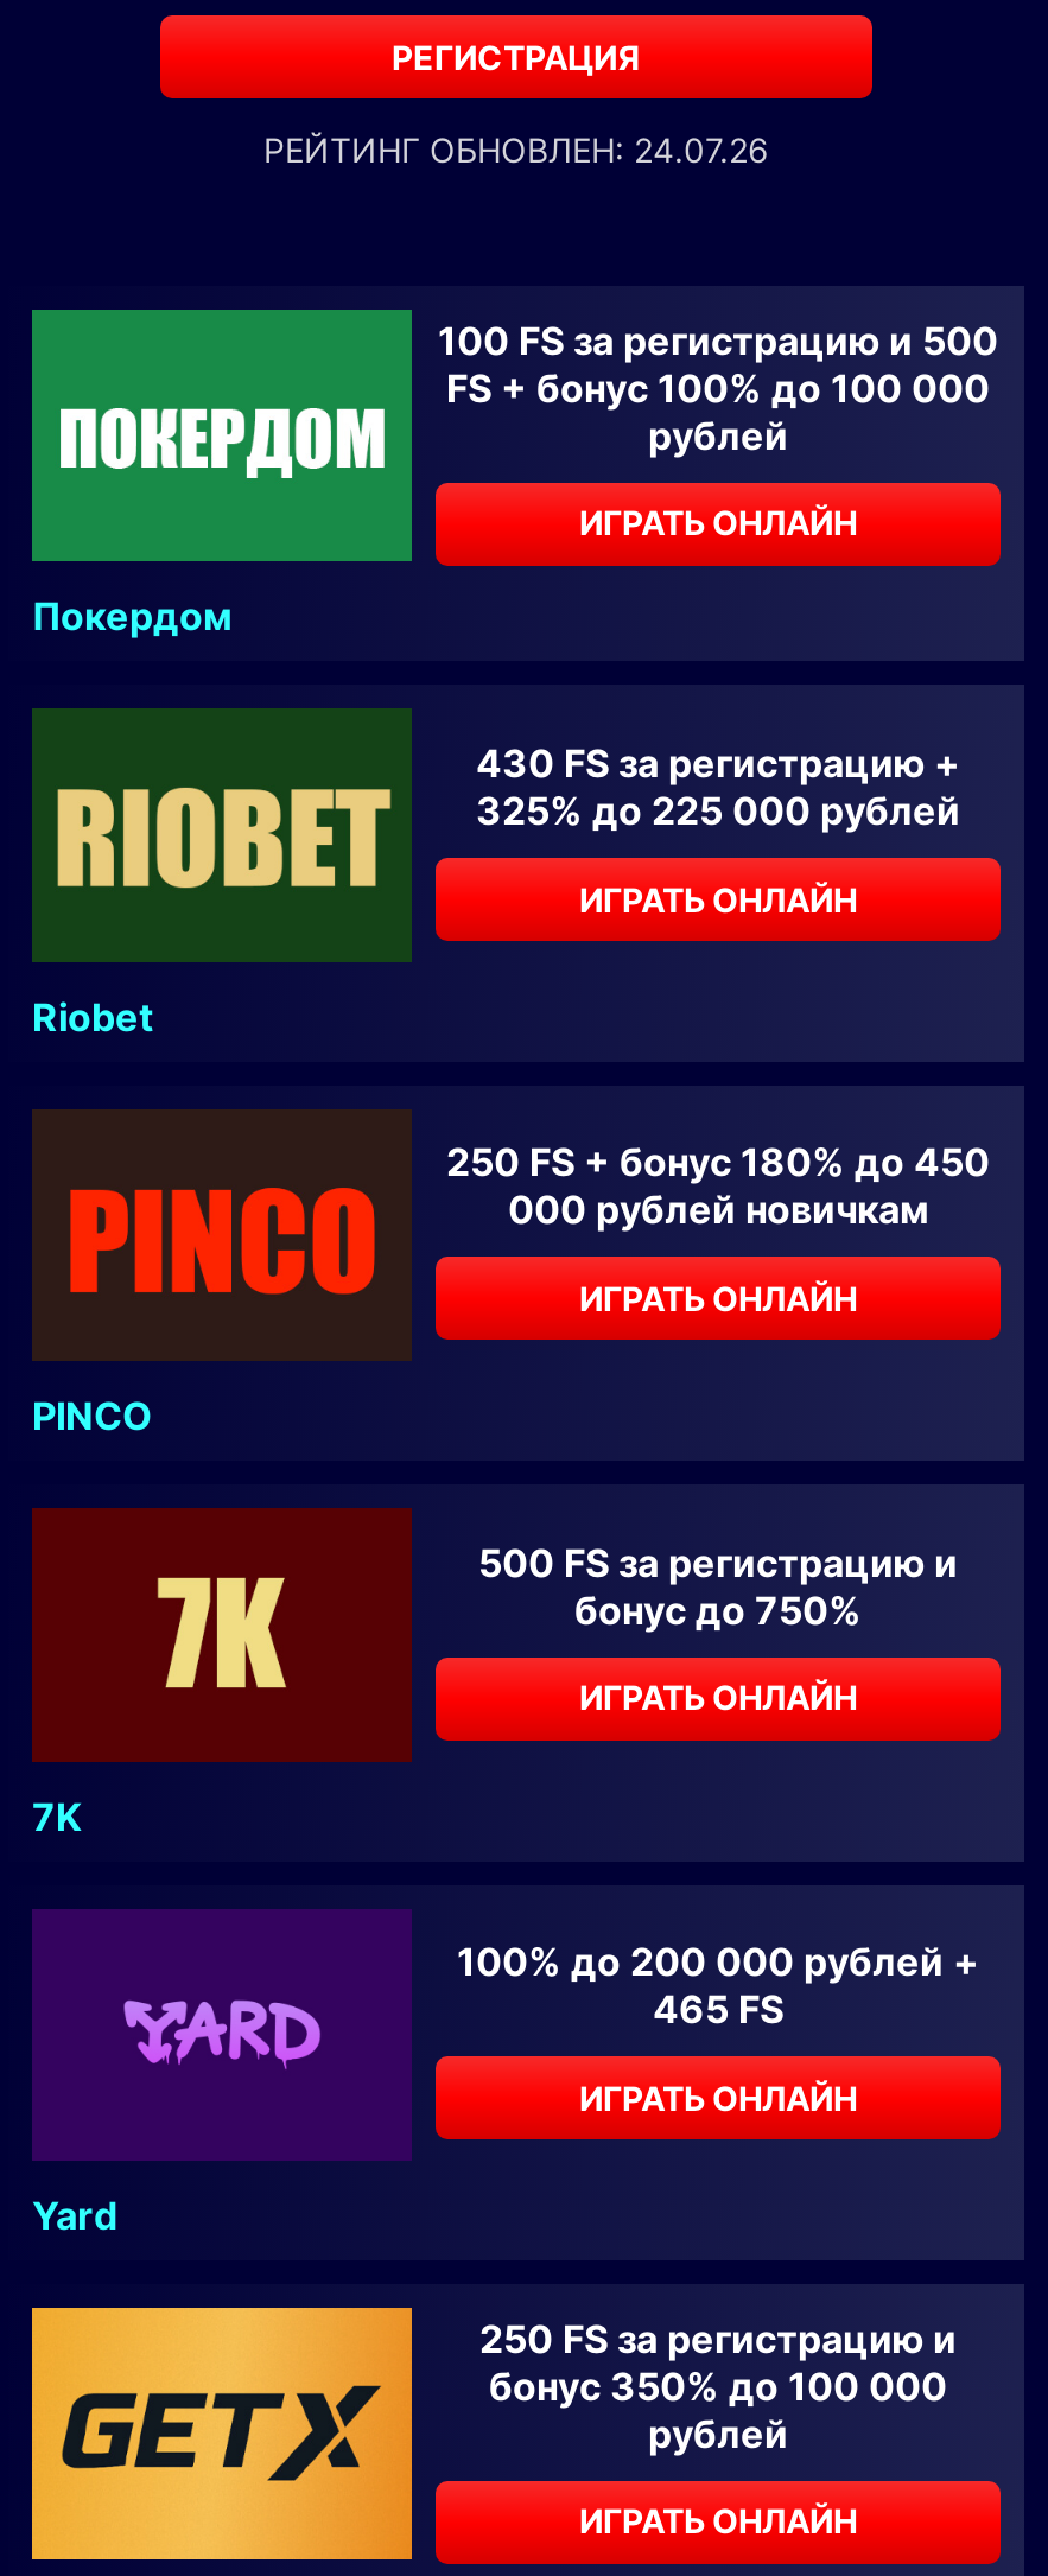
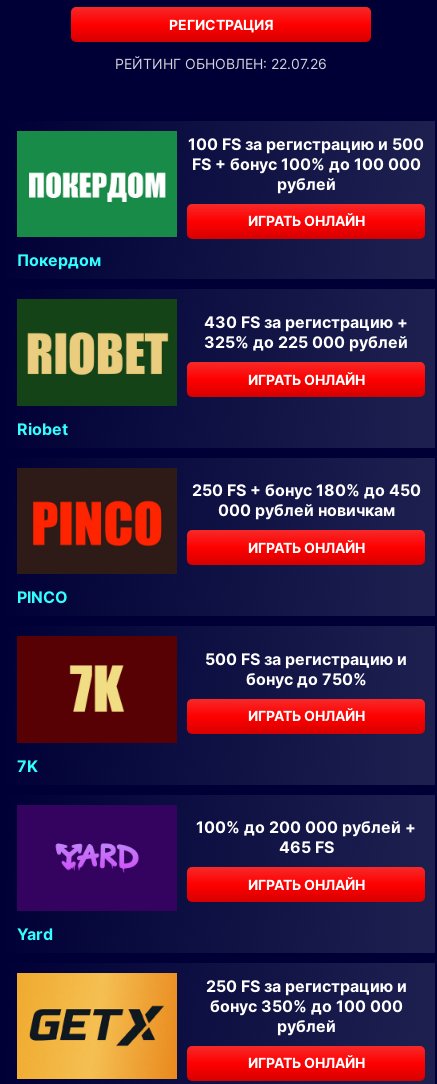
[263,129,769,170] РЕЙТИНГ ОБНОВЛЕН: 24.07.26 -> [115,55,327,72] РЕЙТИНГ ОБНОВЛЕН: 22.07.26

